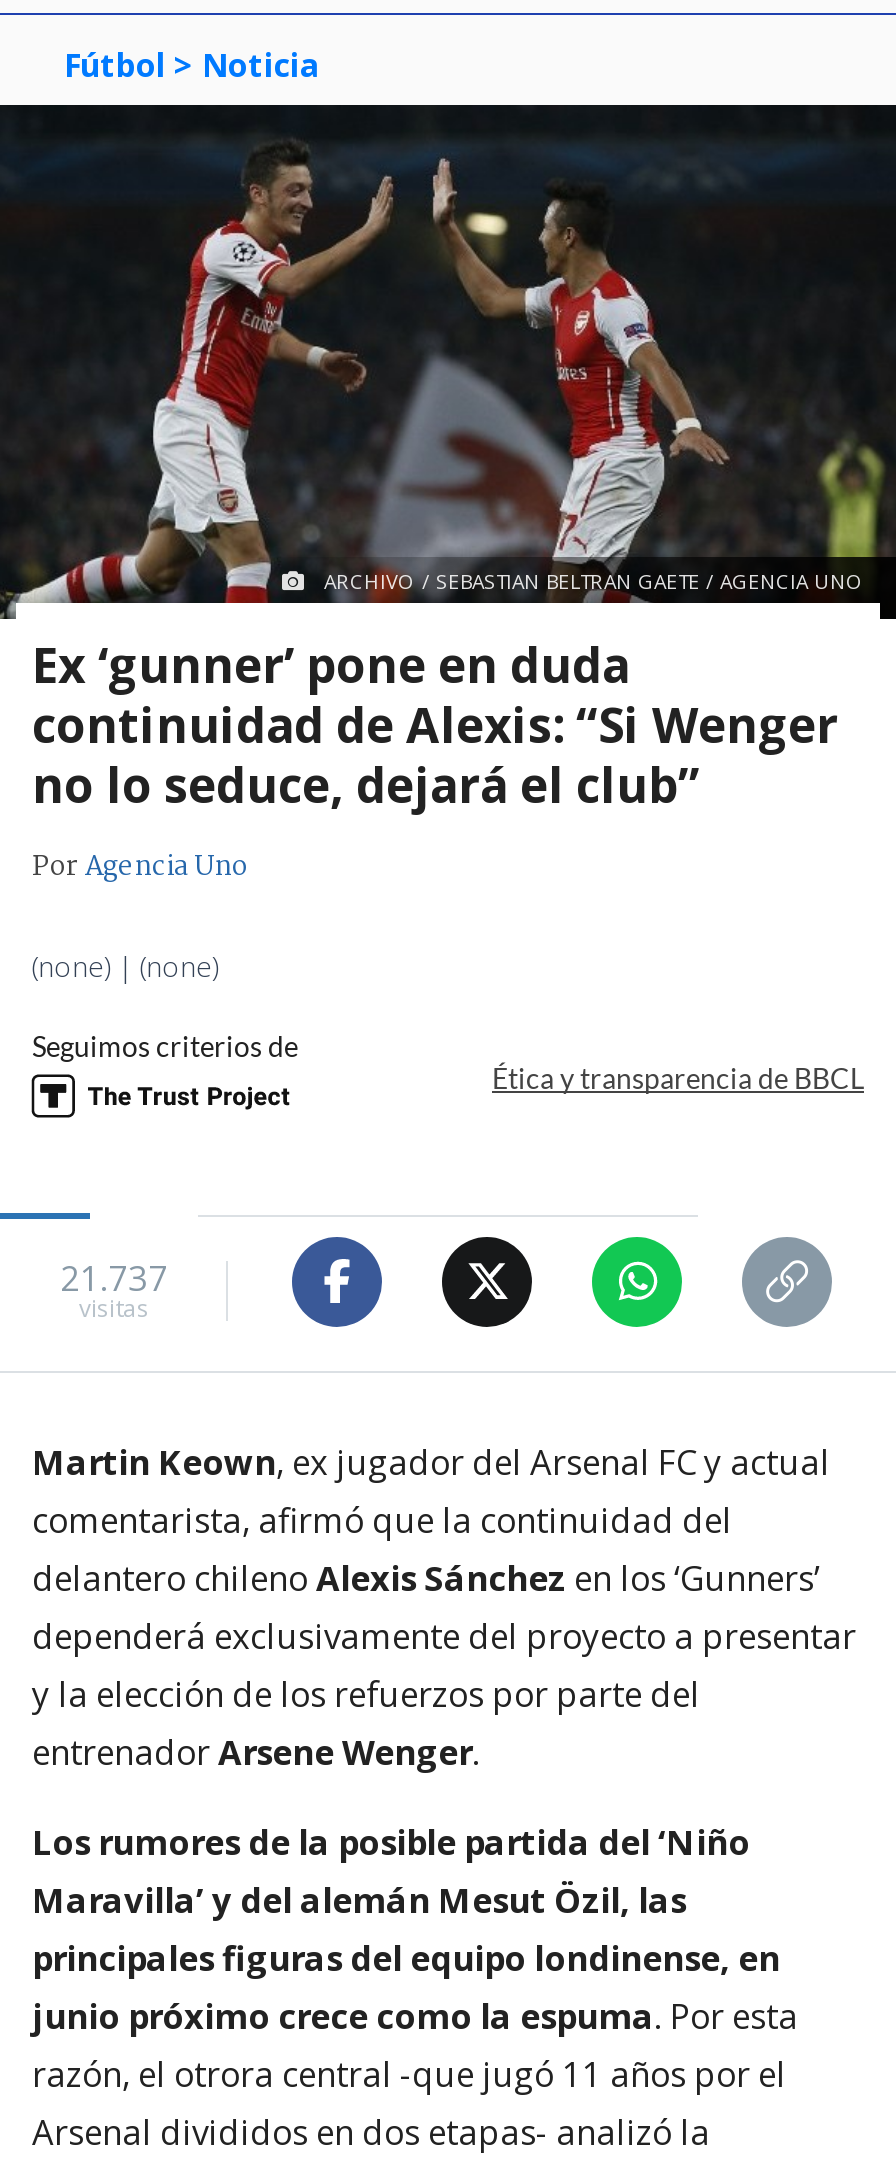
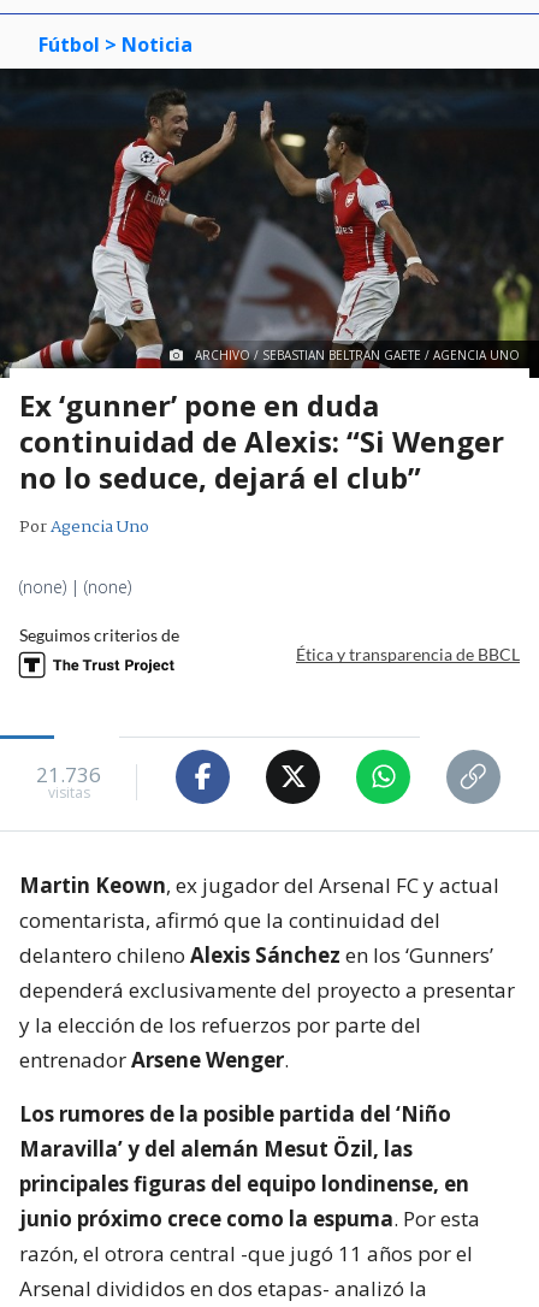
[60,1256,168,1302] 21.737 -> [36,761,101,789] 21.736

